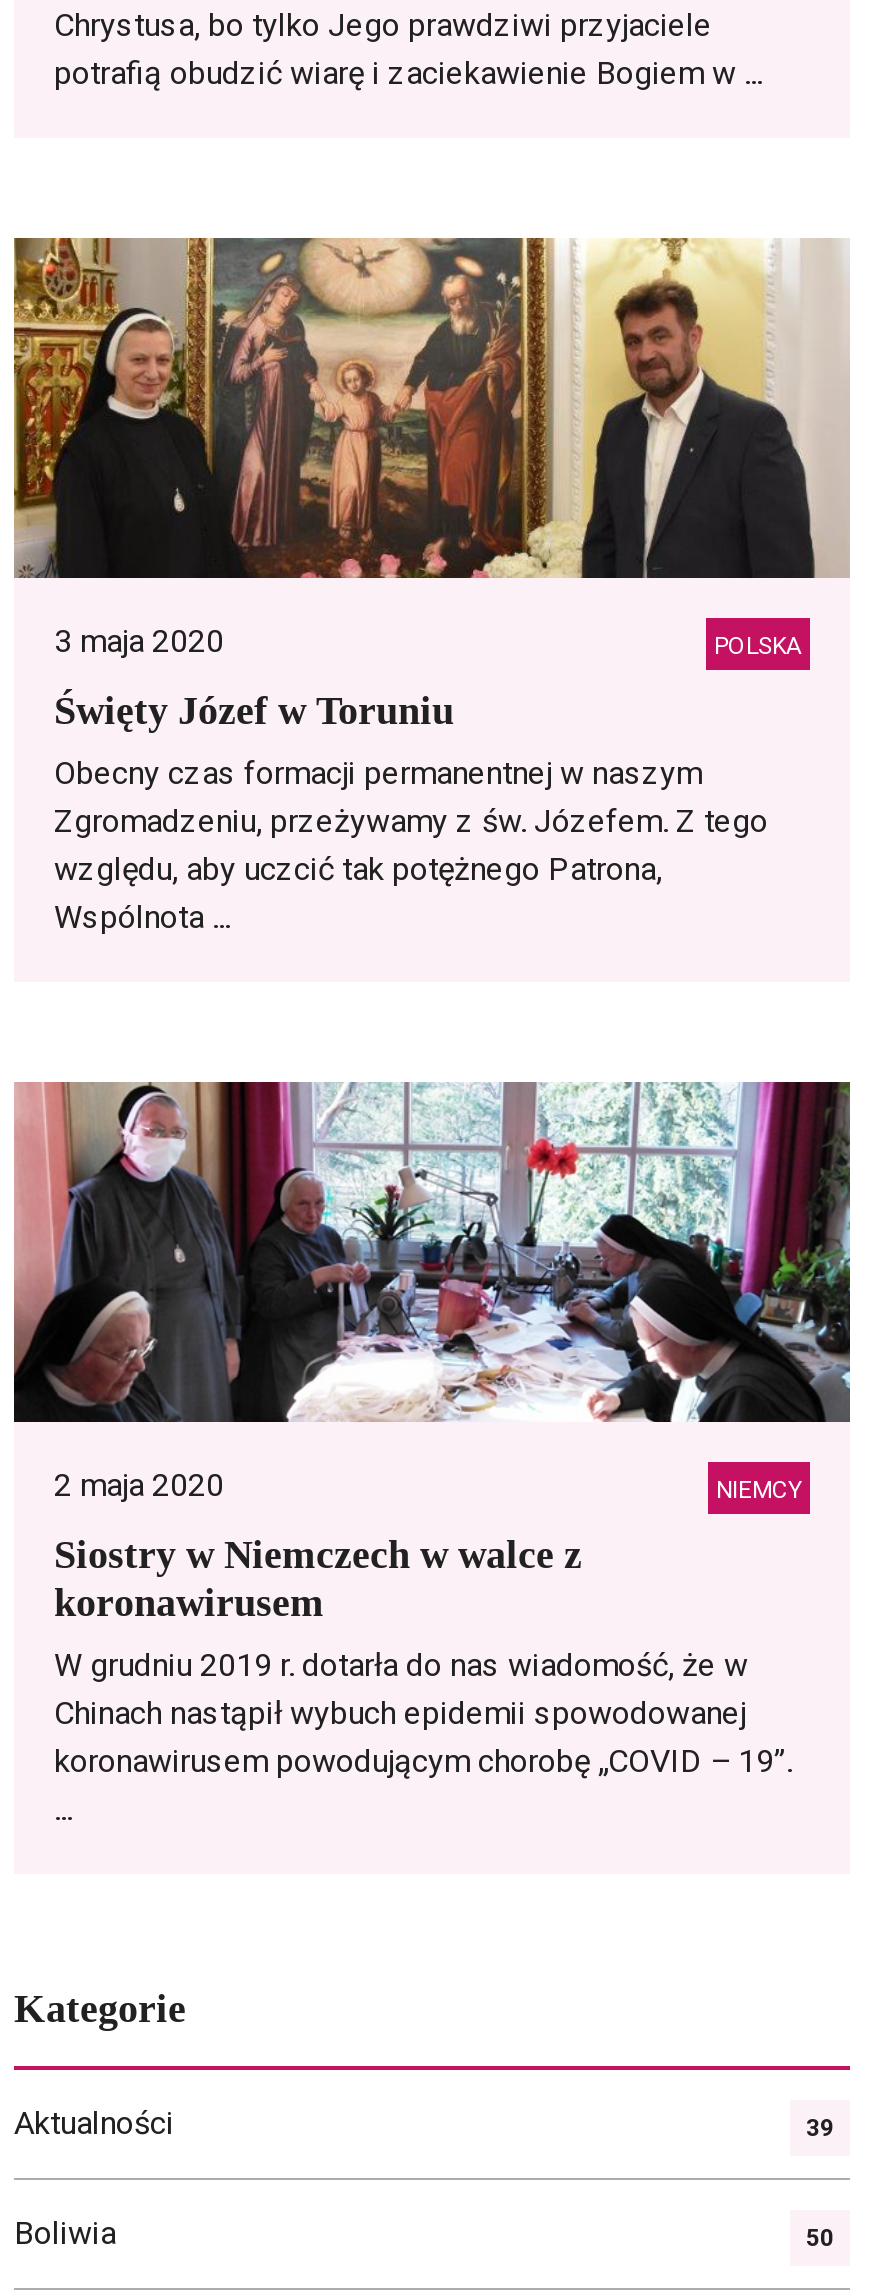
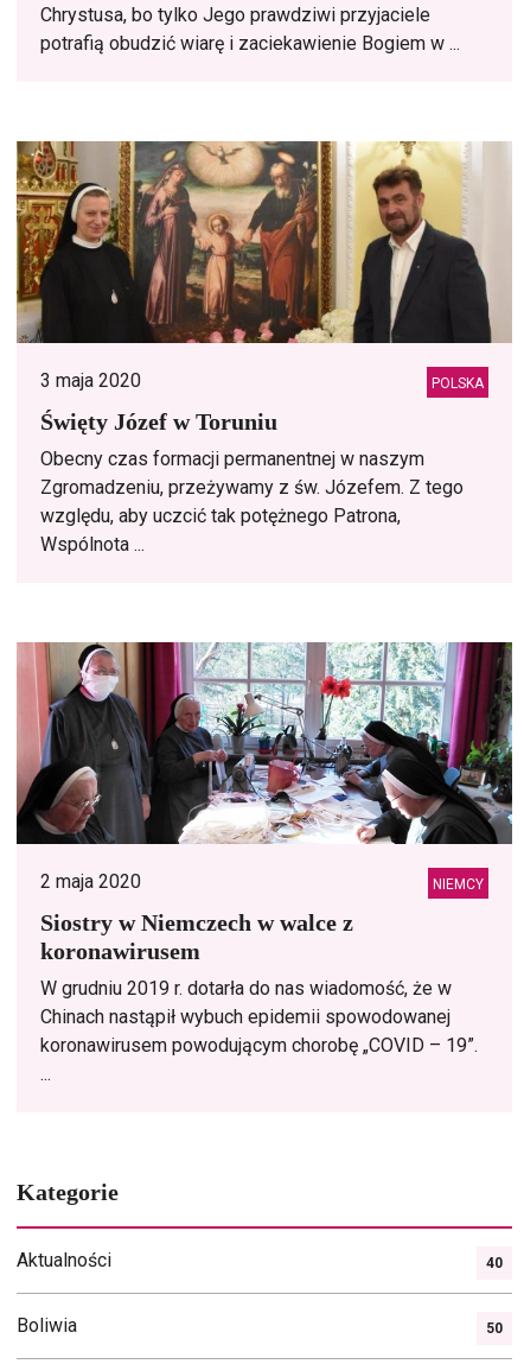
[806,2114,834,2142] 39 -> [486,1255,503,1271] 40

